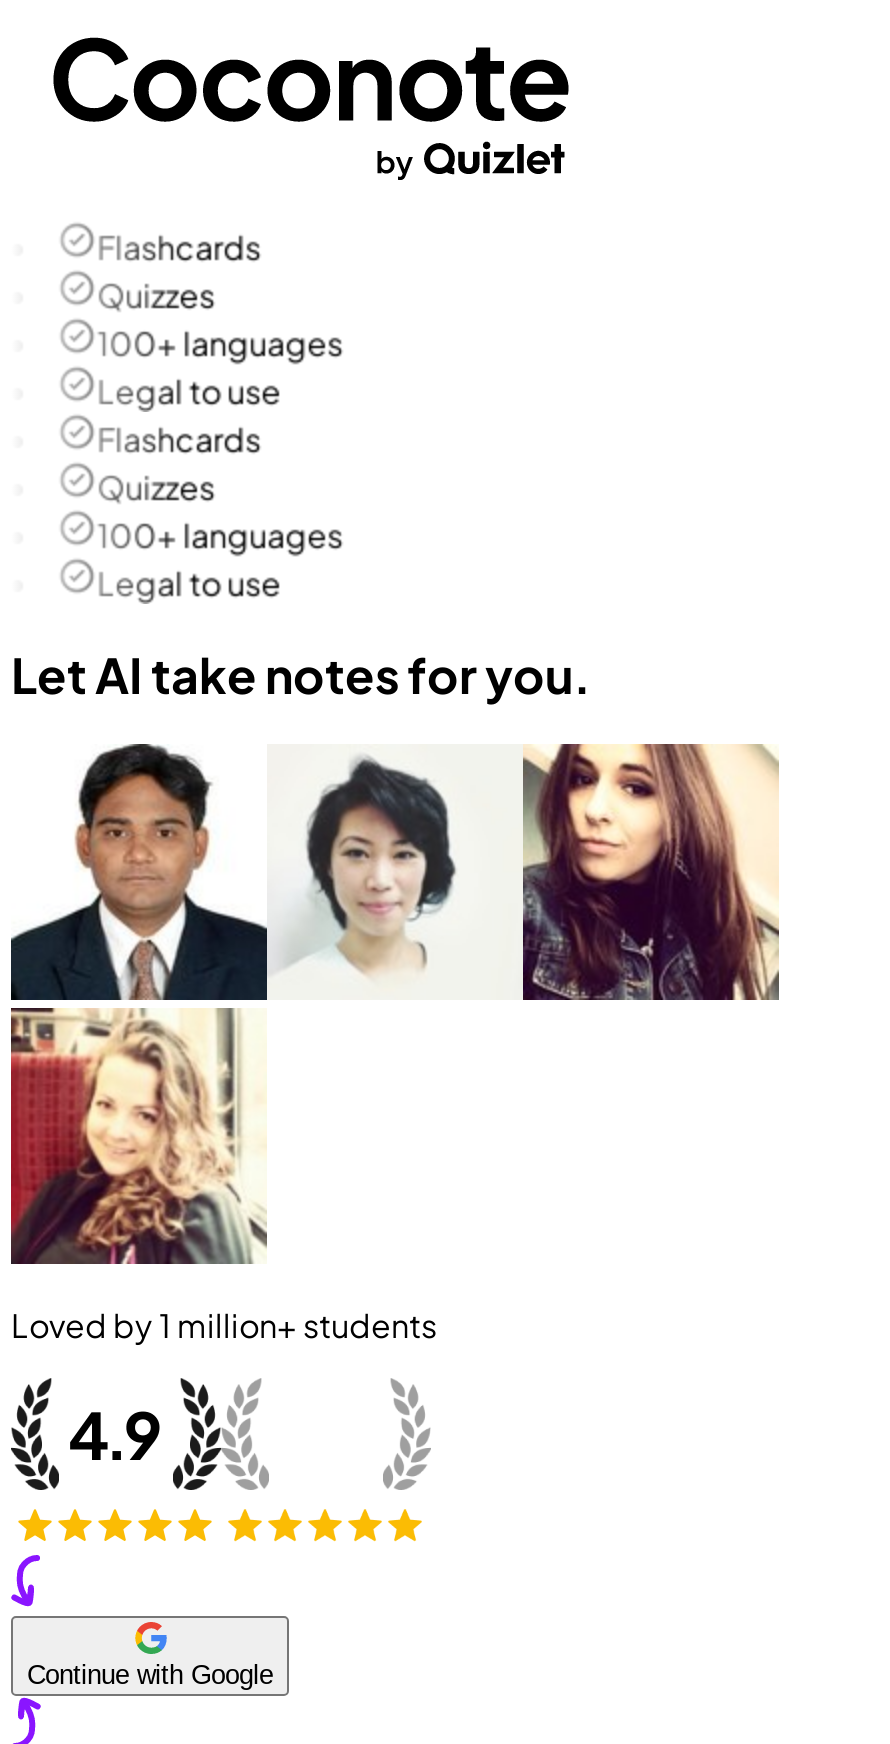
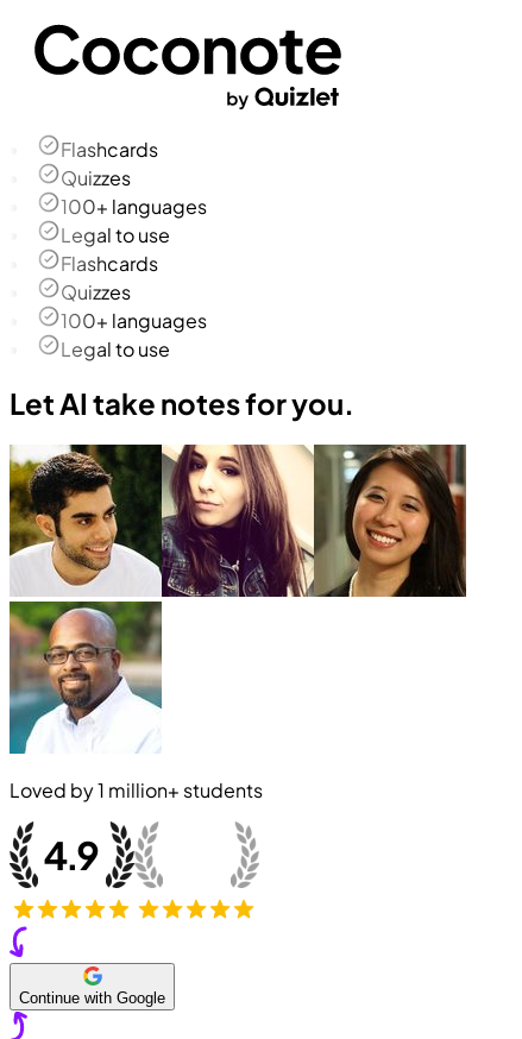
[9,742,779,1266] [image] -> [8,443,467,755] [image]

